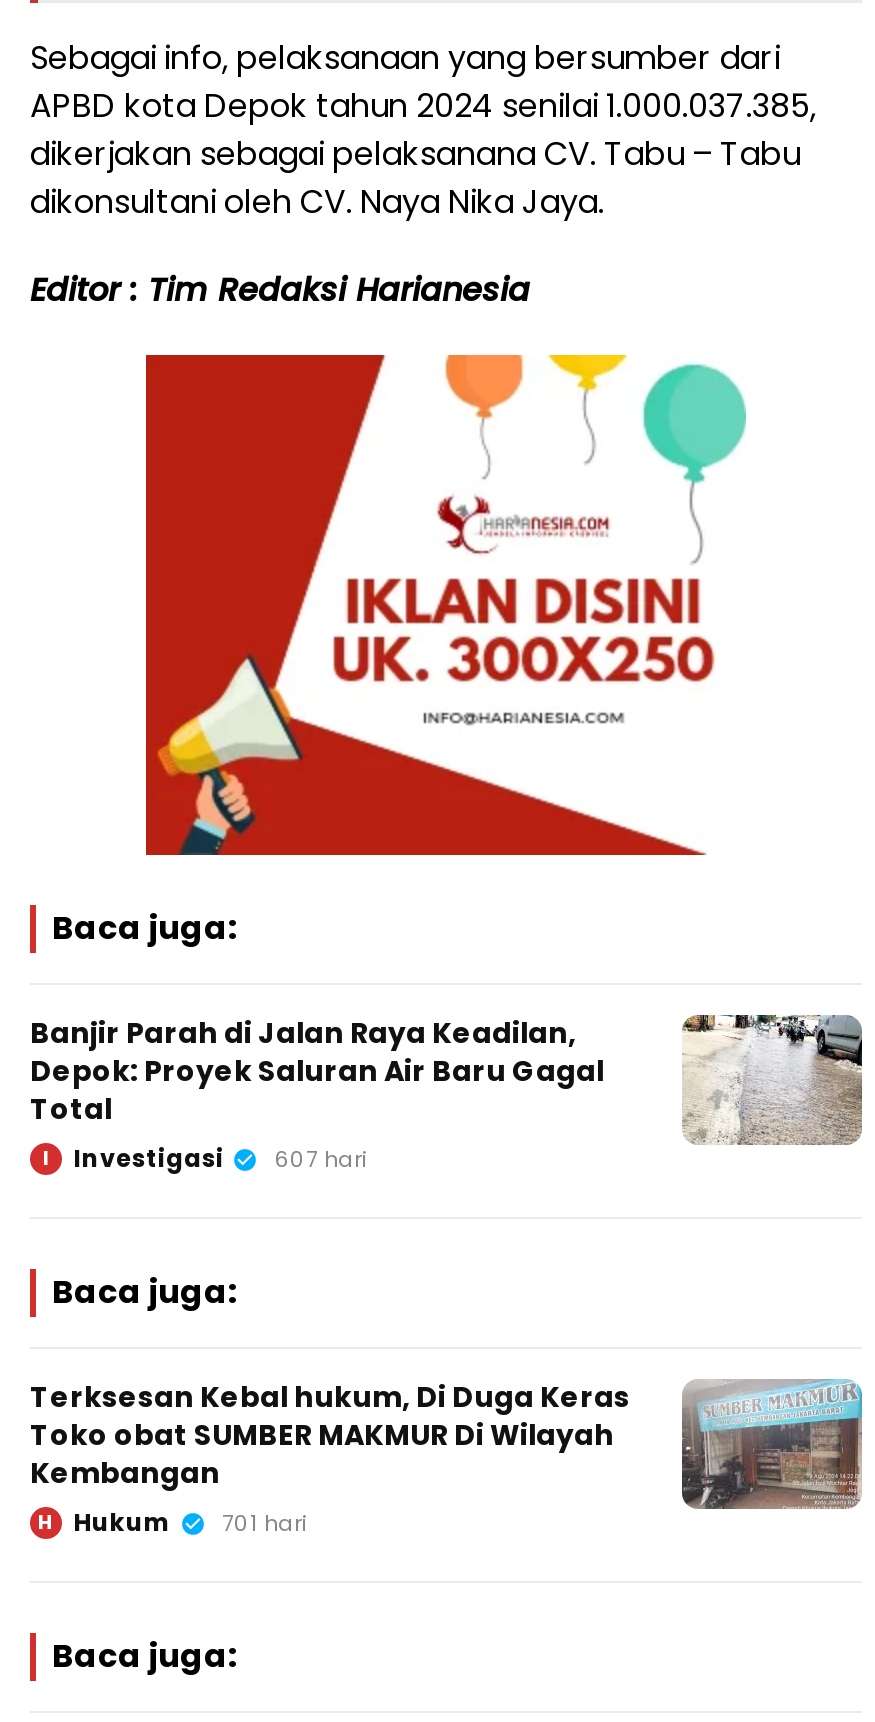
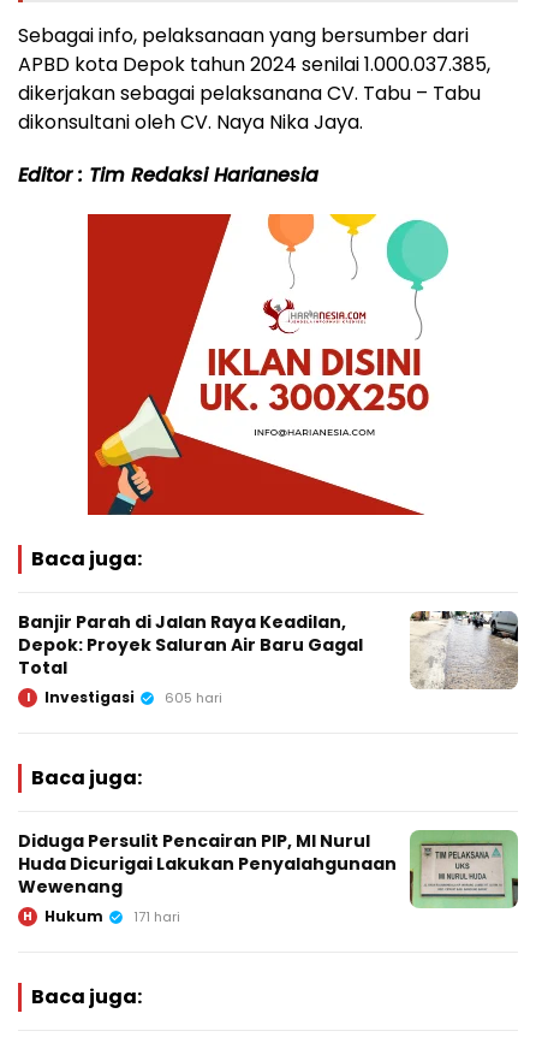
[43,1141,368,1175] I Investigasi 607 hari -> [26,687,222,707] I Investigasi 605 hari
[30,1377,862,1509] [image] | Terksesan Kebal hukum, Di Duga Keras | Toko obat SUMBER MAKMUR Di Wilayah | Kembangan -> [18,829,518,908] [image] | Diduga Persulit Pencairan PIP, MI Nurul | Huda Dicurigai Lakukan Penyalahgunaan | Wewenang
[38,1505,308,1539] H Hukum 701 hari -> [23,906,180,926] H Hukum 171 hari

